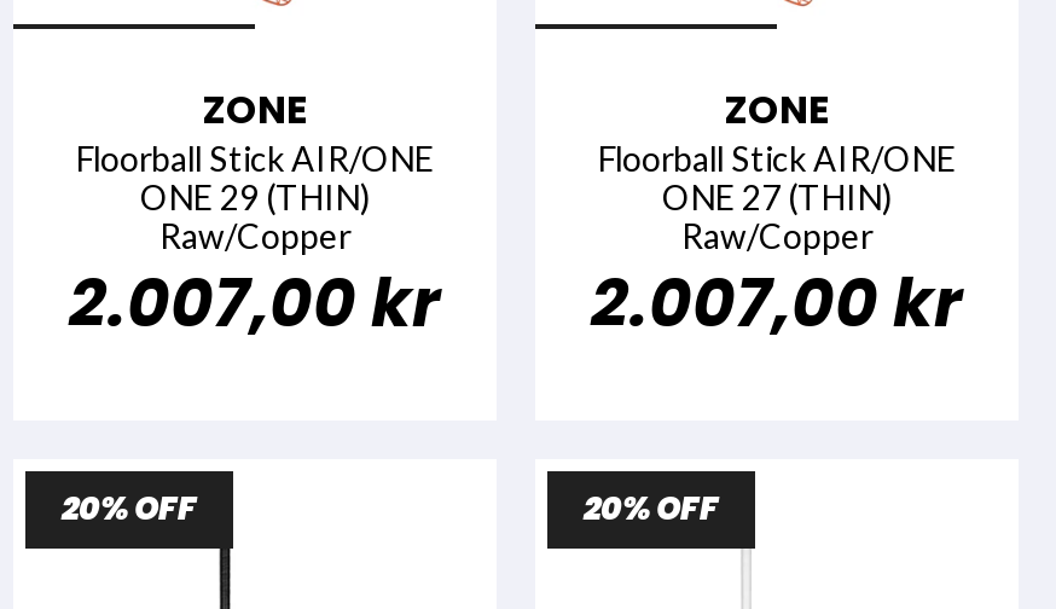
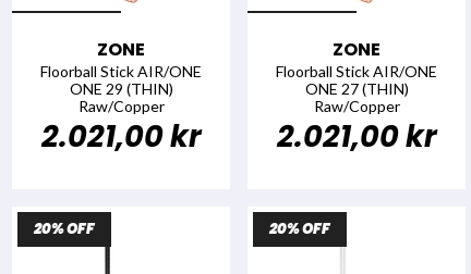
[69,257,441,351] 2.007,00 kr -> [41,116,201,158] 2.021,00 kr
[591,257,963,351] 2.007,00 kr -> [276,116,437,158] 2.021,00 kr

